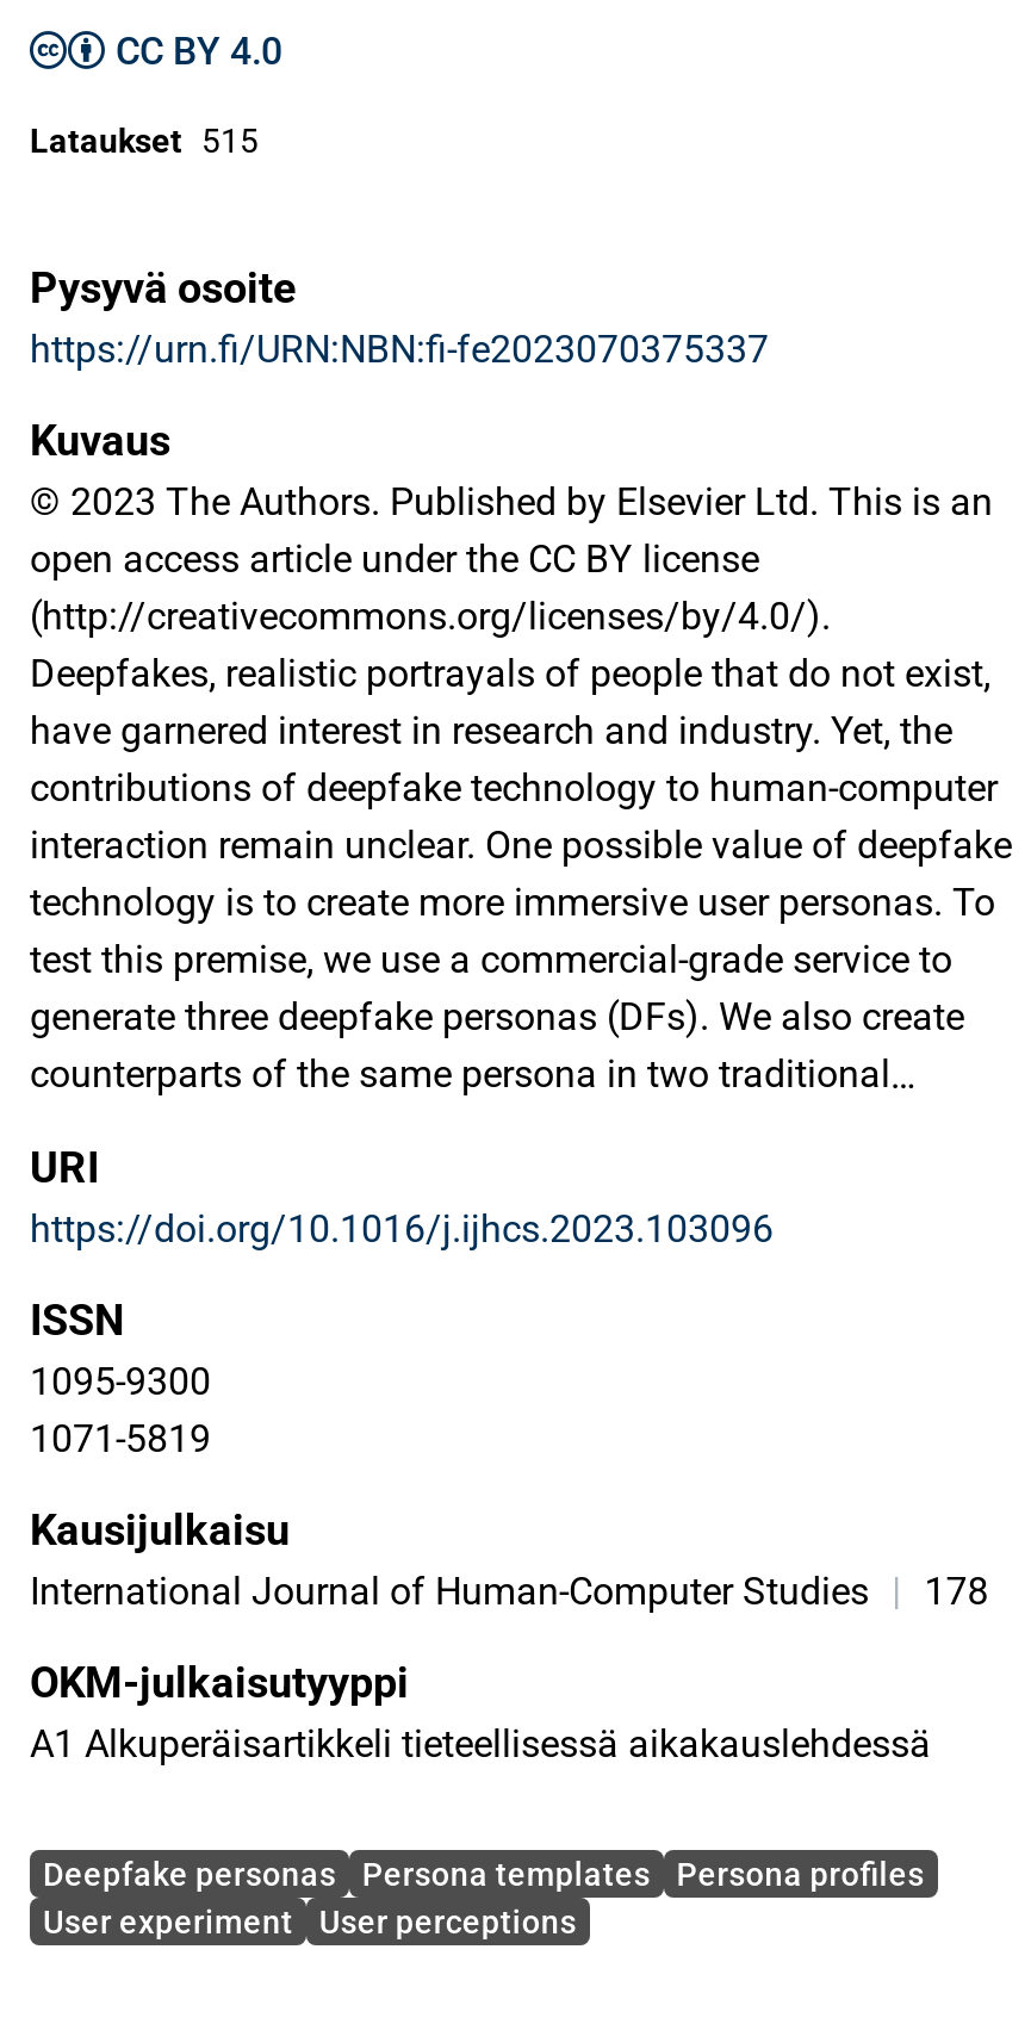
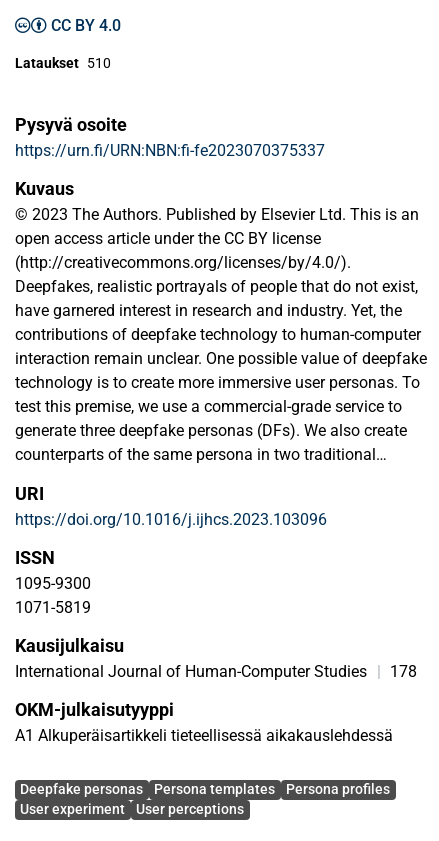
[30,123,259,161] Lataukset 515 -> [15,55,111,71] Lataukset 510

